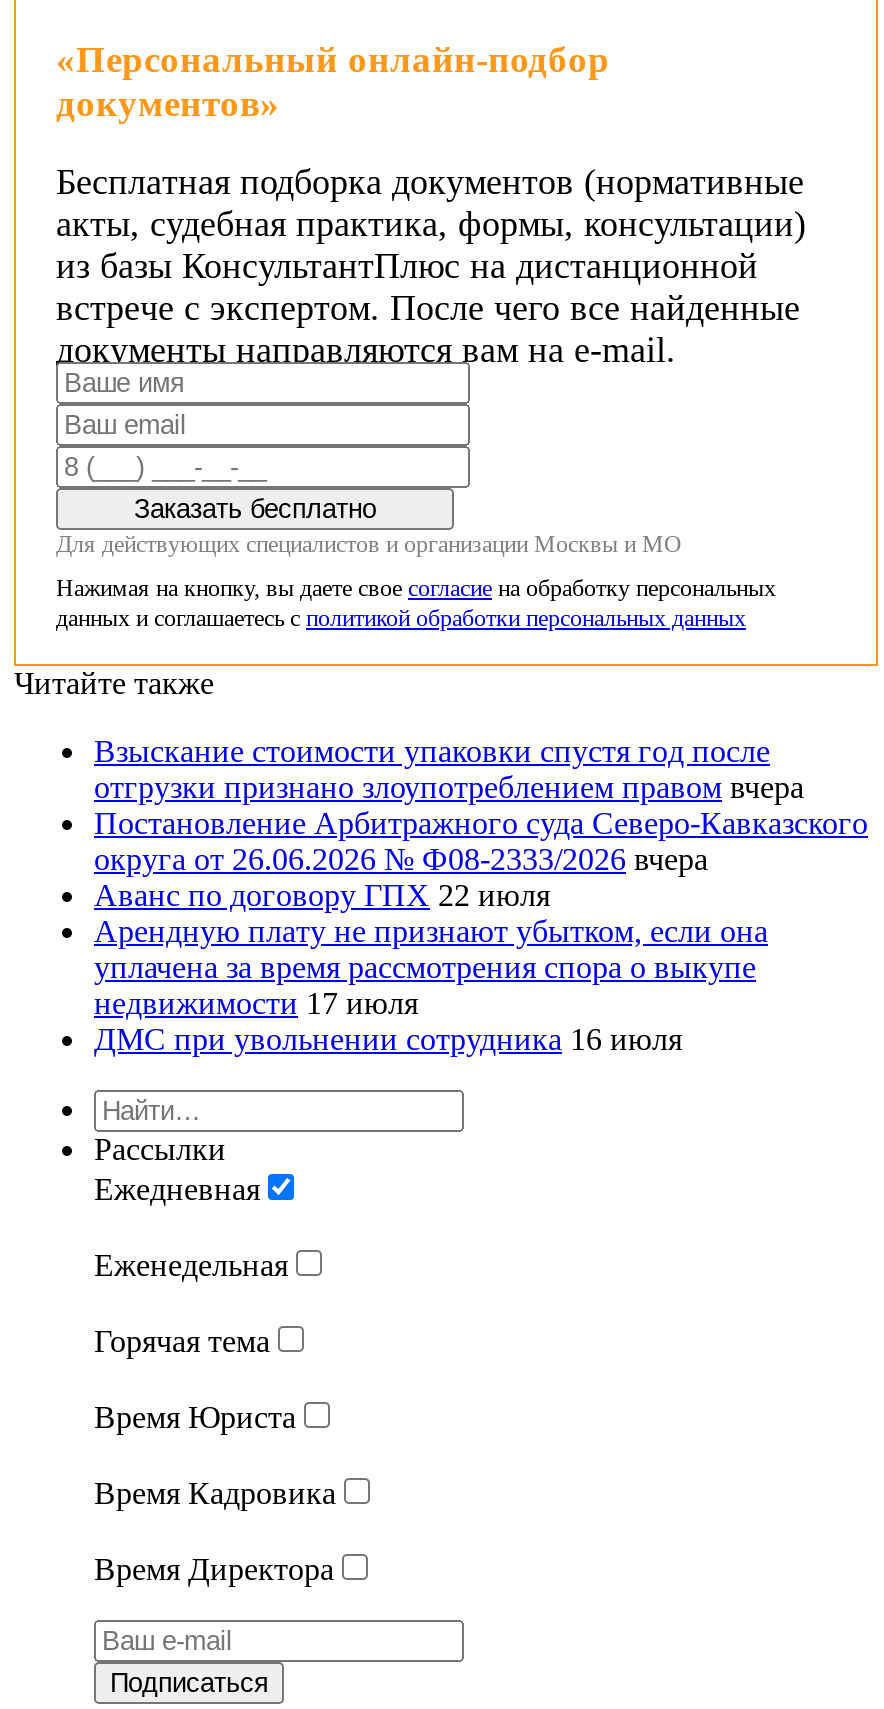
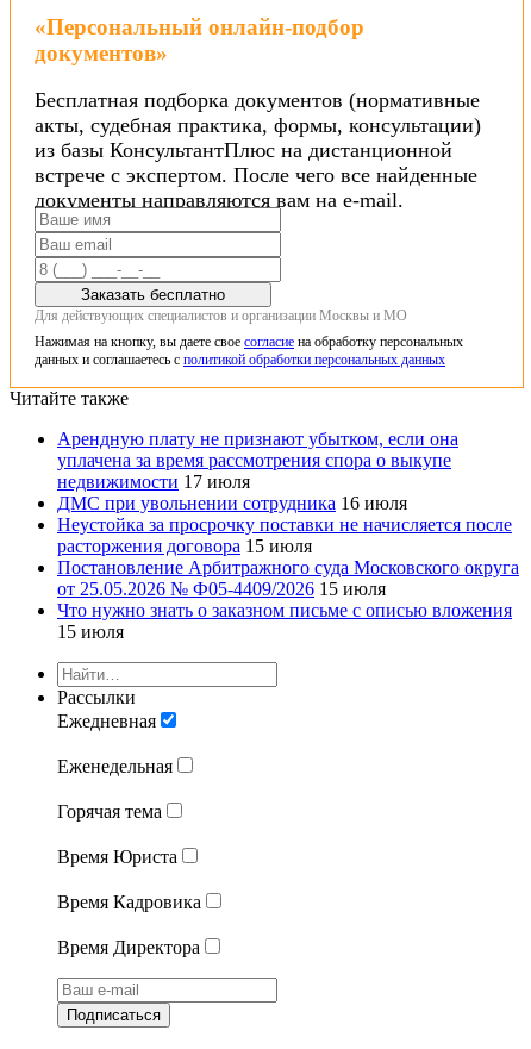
[94,734,868,912] Взыскание стоимости упаковки спустя год после | отгрузки признано злоупотреблением правом вчера | Постановление Арбитражного суда Северо-Кавказского | округа от 26.06.2026 № Ф08-2333/2026 вчера | Аванс по договору ГПХ 22 июля -> none
moved [94,914,768,1056] -> [57,429,458,513]: Арендную плату не признают убытком, если она | уплачена за время рассмотрения спора о выкупе | недвижимости 17 июля | ДМС при увольнении сотрудника 16 июля
none -> [57,515,519,642] Неустойка за просрочку поставки не начисляется после | расторжения договора 15 июля | Постановление Арбитражного суда Московского округа | от 25.05.2026 № Ф05-4409/2026 15 июля | Что нужно знать о заказном письме с описью вложения | 15 июля

